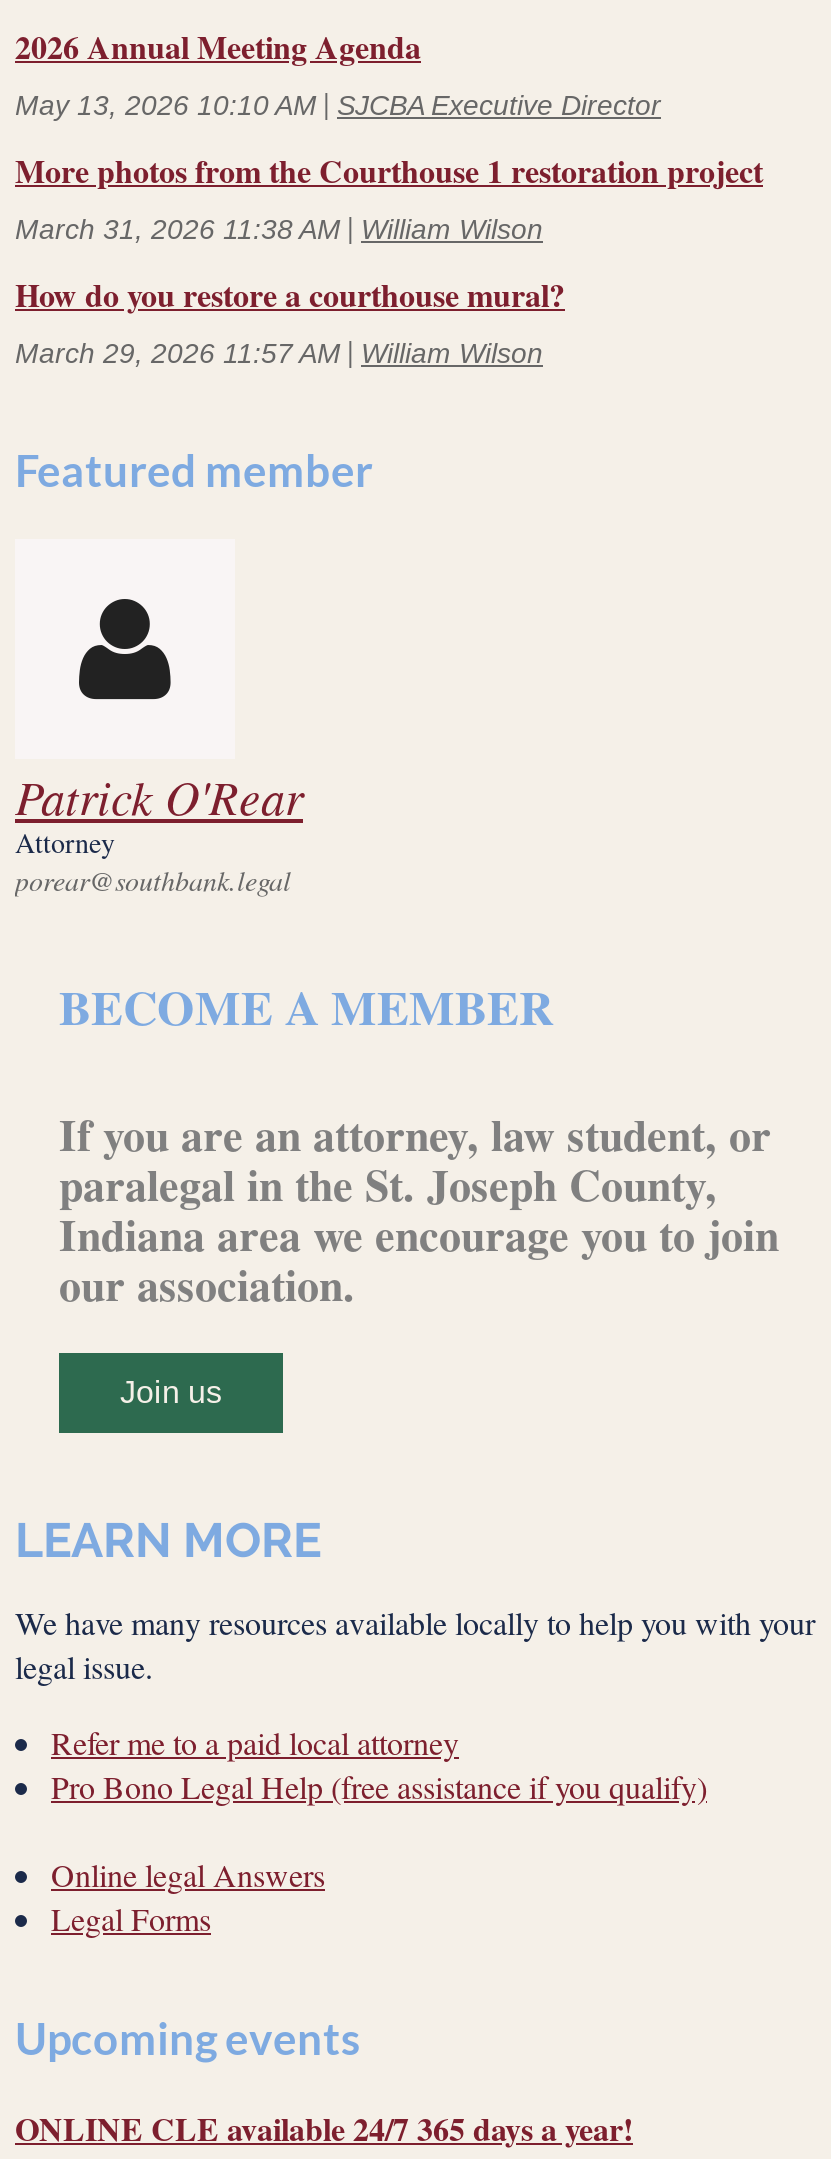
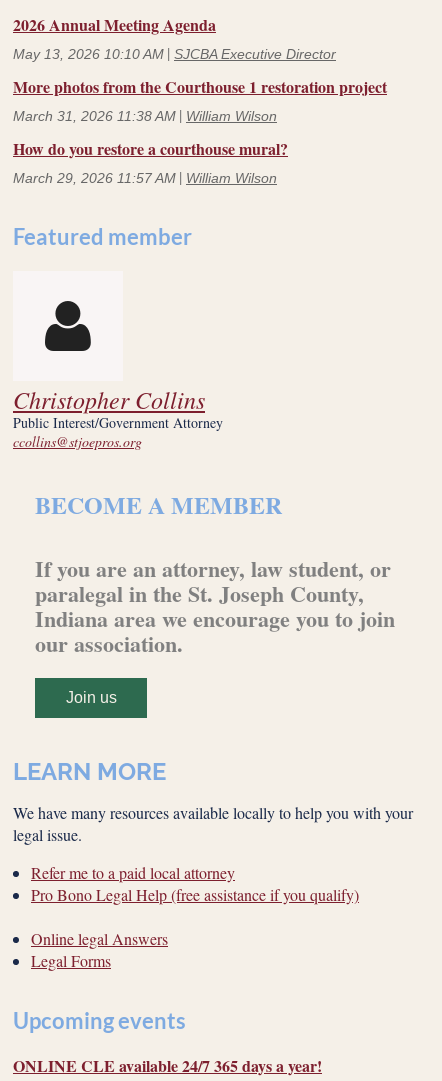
[15,763,303,899] Patrick O'Rear | Attorney | porear@southbank.legal -> [13,383,223,451] Christopher Collins | Public Interest/Government Attorney | ccollins@stjoepros.org

